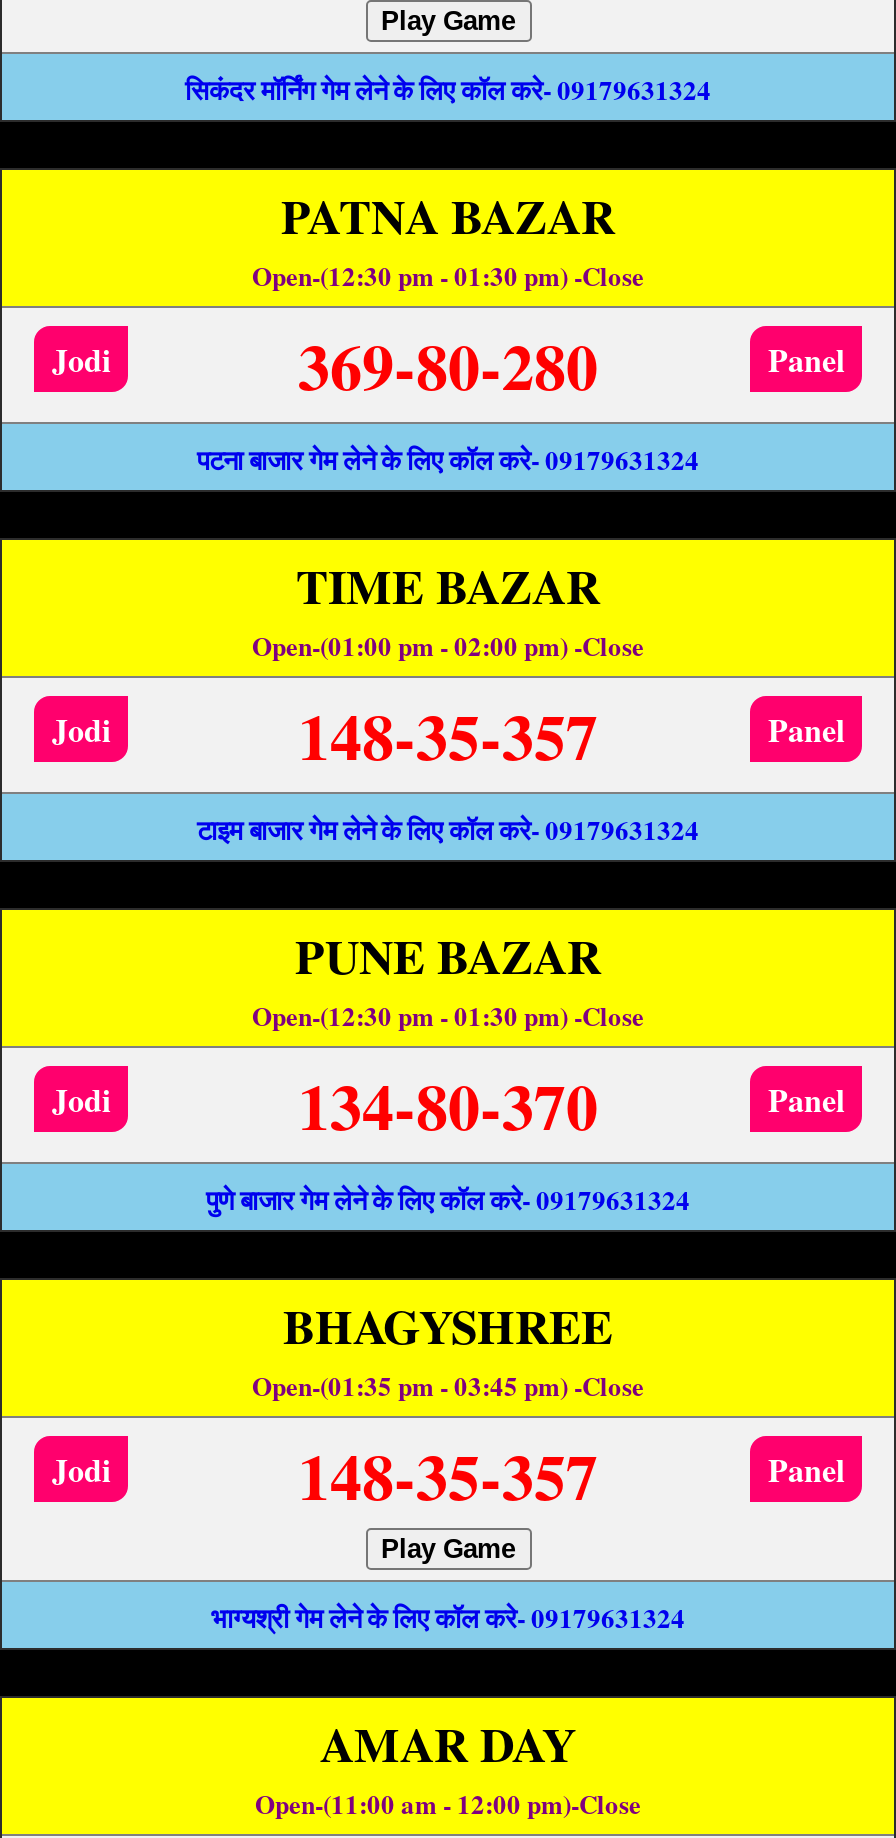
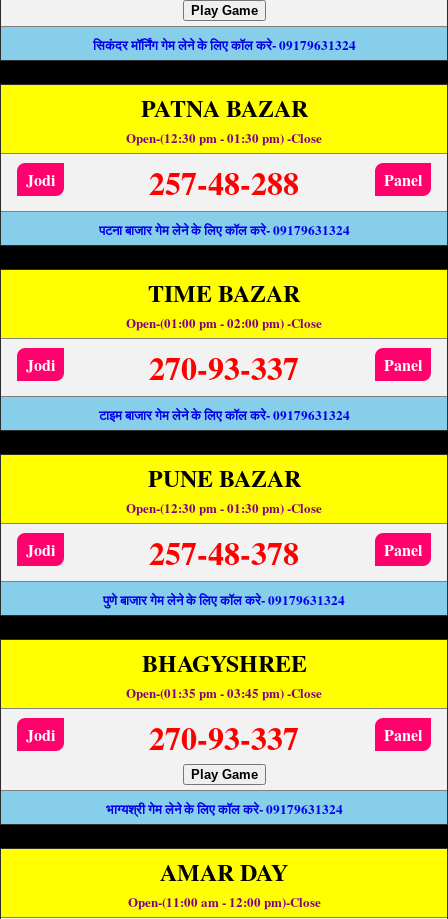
[298,319,598,413] 369-80-280 -> [149,159,299,206] 257-48-288
[298,689,598,783] 148-35-357 -> [149,344,299,391] 270-93-337
[298,1059,598,1153] 134-80-370 -> [149,529,299,576] 257-48-378
[298,1429,598,1523] 148-35-357 -> [149,714,299,761] 270-93-337

